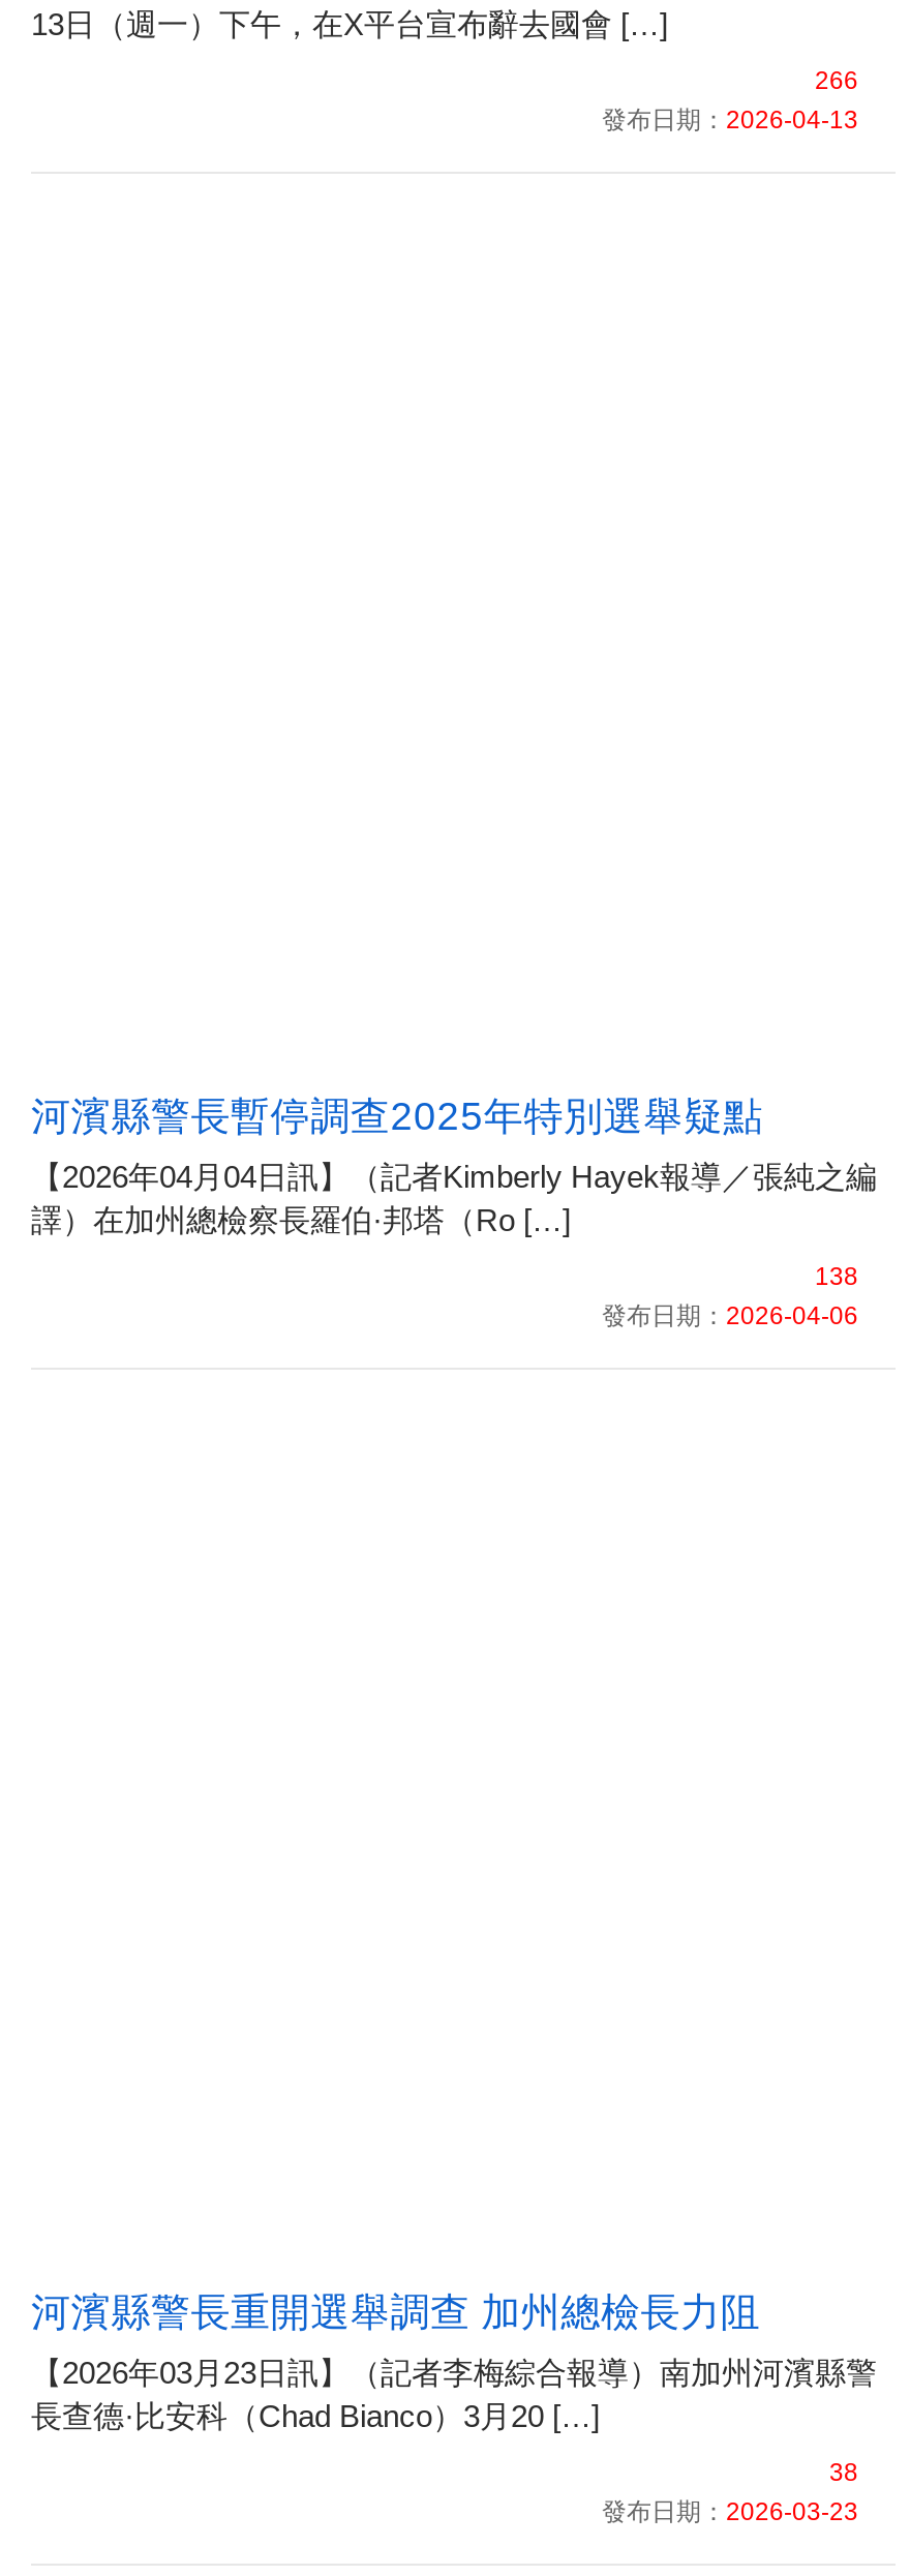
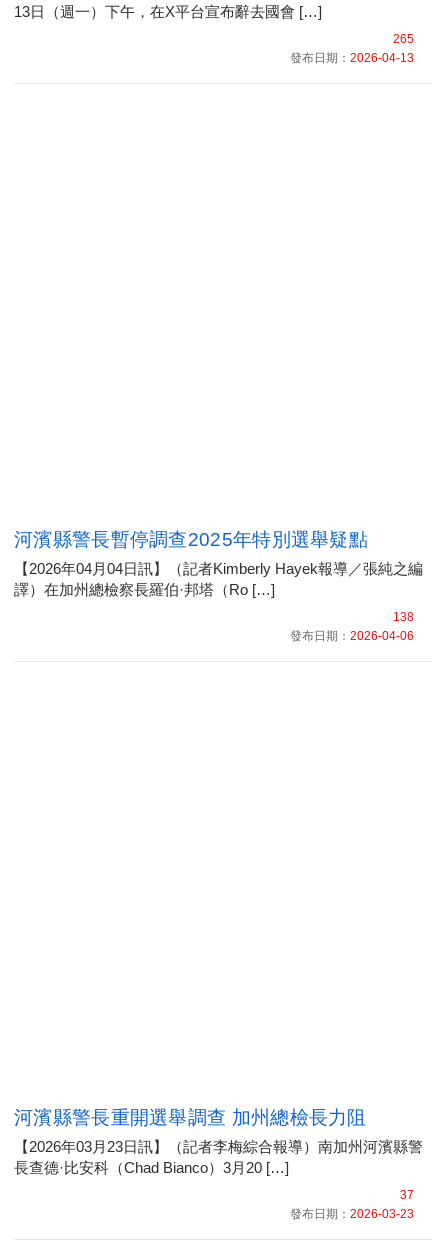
[815,66,858,95] 266 -> [393,32,414,46] 265
[829,2458,858,2487] 38 -> [400,1188,414,1202] 37

